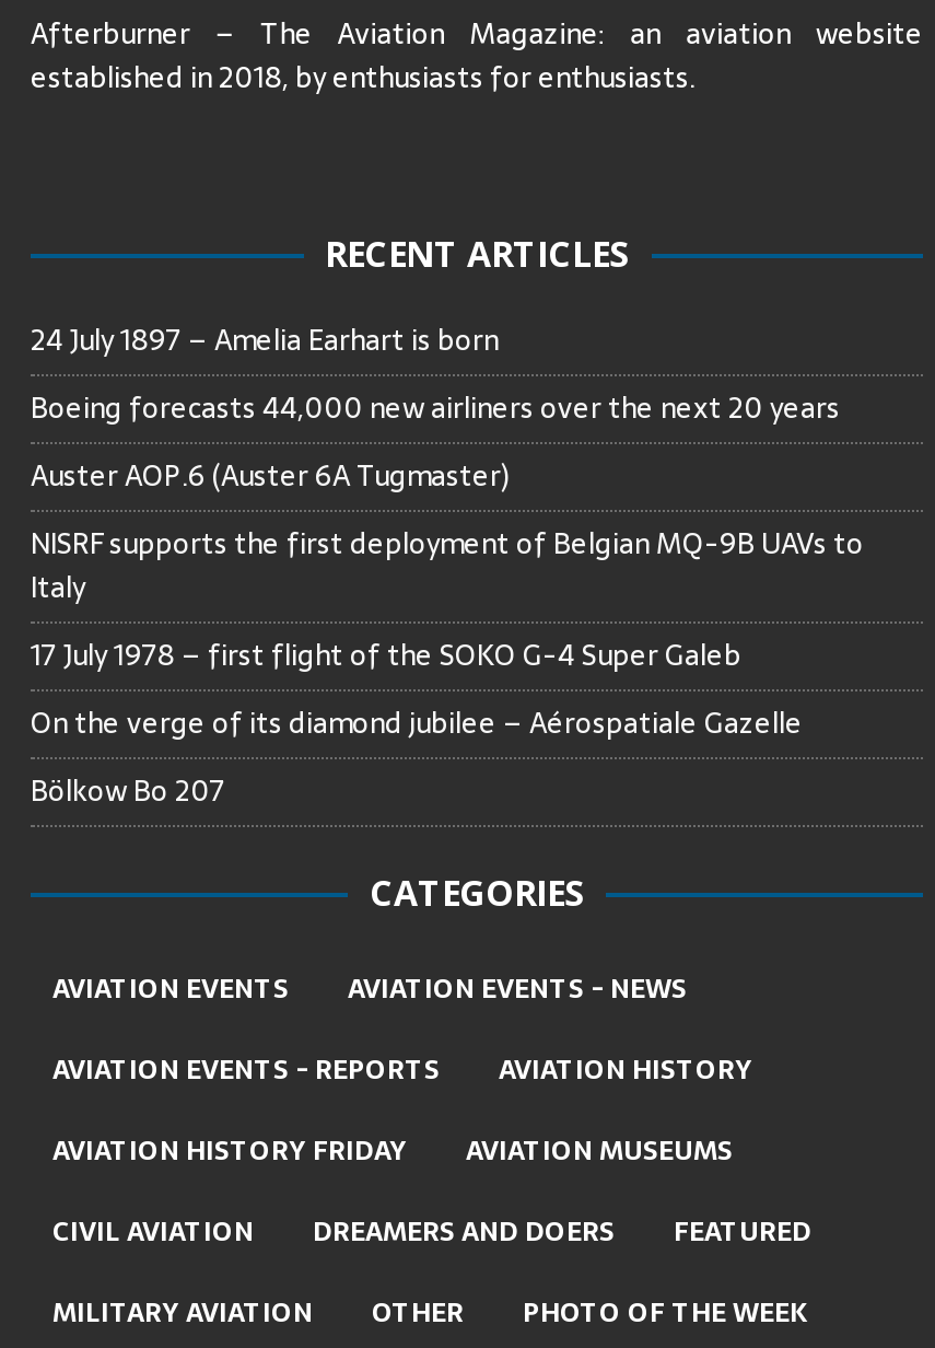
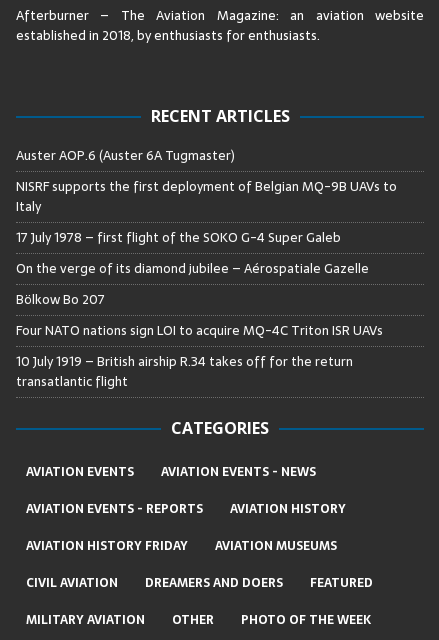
[31,317,840,431] 24 July 1897 – Amelia Earhart is born | Boeing forecasts 44,000 new airliners over the next 20 years -> none
moved [31,453,864,814] -> [16,145,397,310]: Auster AOP.6 (Auster 6A Tugmaster) | NISRF supports the first deployment of Belgian MQ-9B UAVs to | Italy | 17 July 1978 – first flight of the SOKO G-4 Super Galeb | On the verge of its diamond jubilee – Aérospatiale Gazelle | Bölkow Bo 207
none -> [16,320,383,392] Four NATO nations sign LOI to acquire MQ-4C Triton ISR UAVs | 10 July 1919 – British airship R.34 takes off for the return | transatlantic flight

